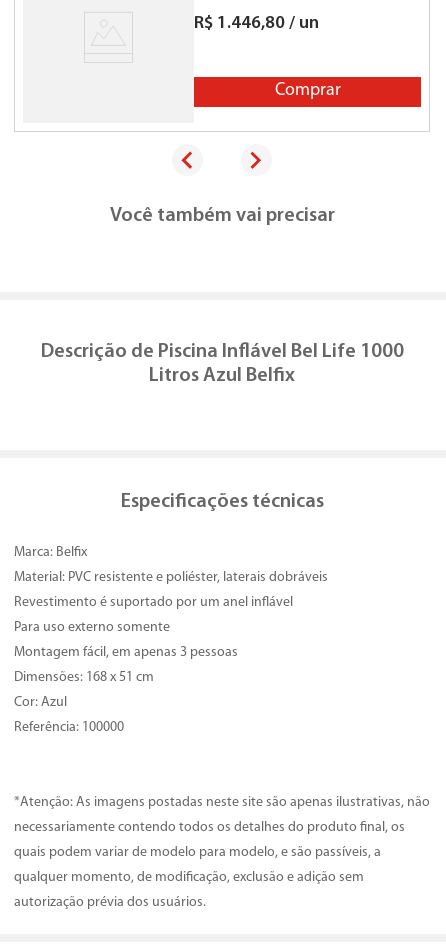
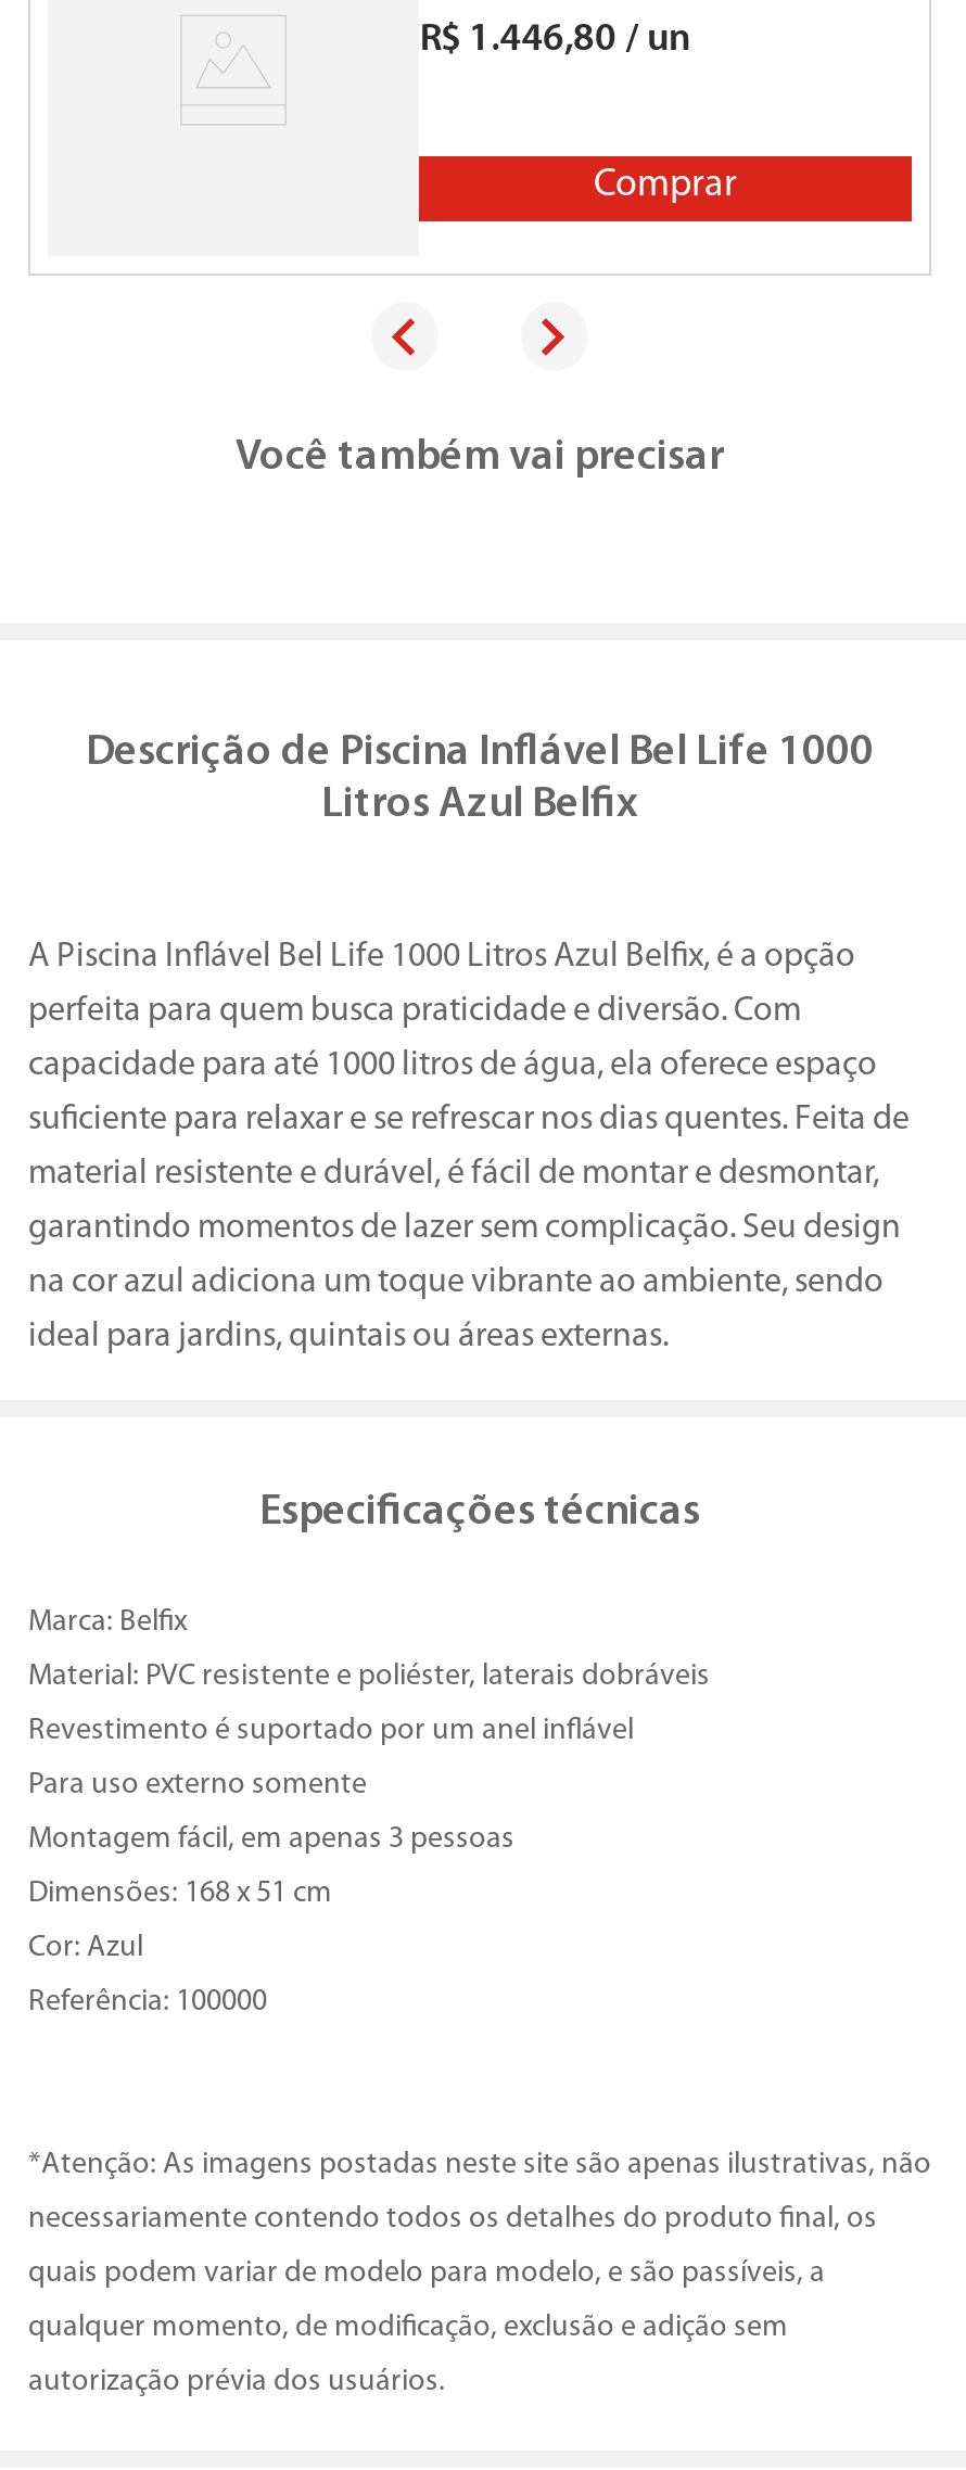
none -> [28,939,910,1354] A Piscina Inflável Bel Life 1000 Litros Azul Belfix, é a opção | perfeita para quem busca praticidade e diversão. Com | capacidade para até 1000 litros de água, ela oferece espaço | suficiente para relaxar e se refrescar nos dias quentes. Feita de | material resistente e durável, é fácil de montar e desmontar, | garantindo momentos de lazer sem complicação. Seu design | na cor azul adiciona um toque vibrante ao ambiente, sendo | ideal para jardins, quintais ou áreas externas.

